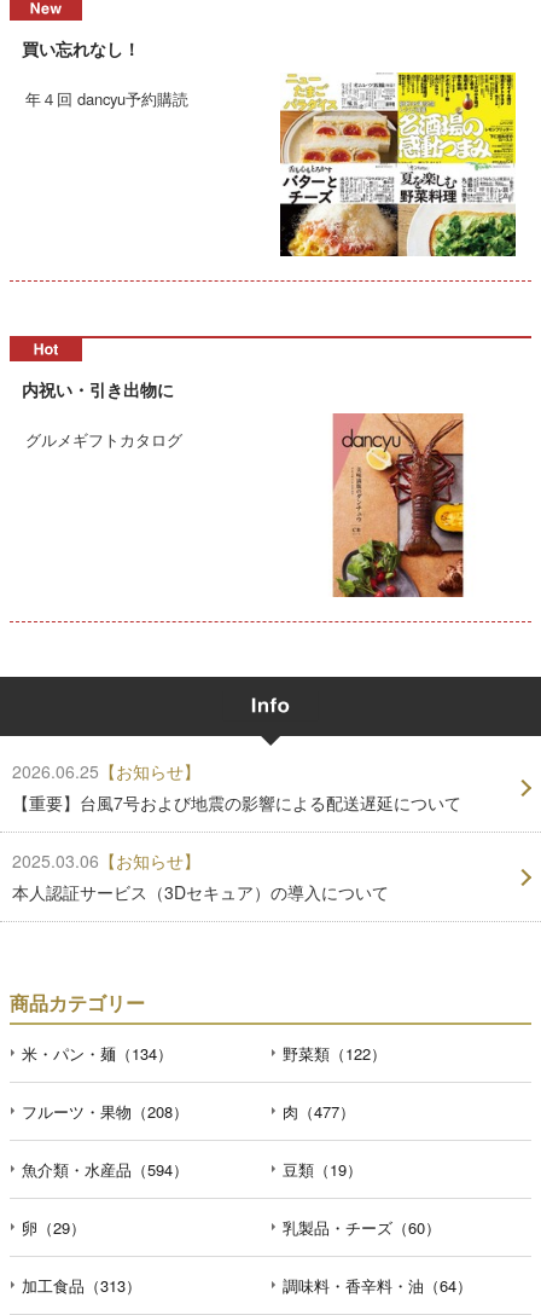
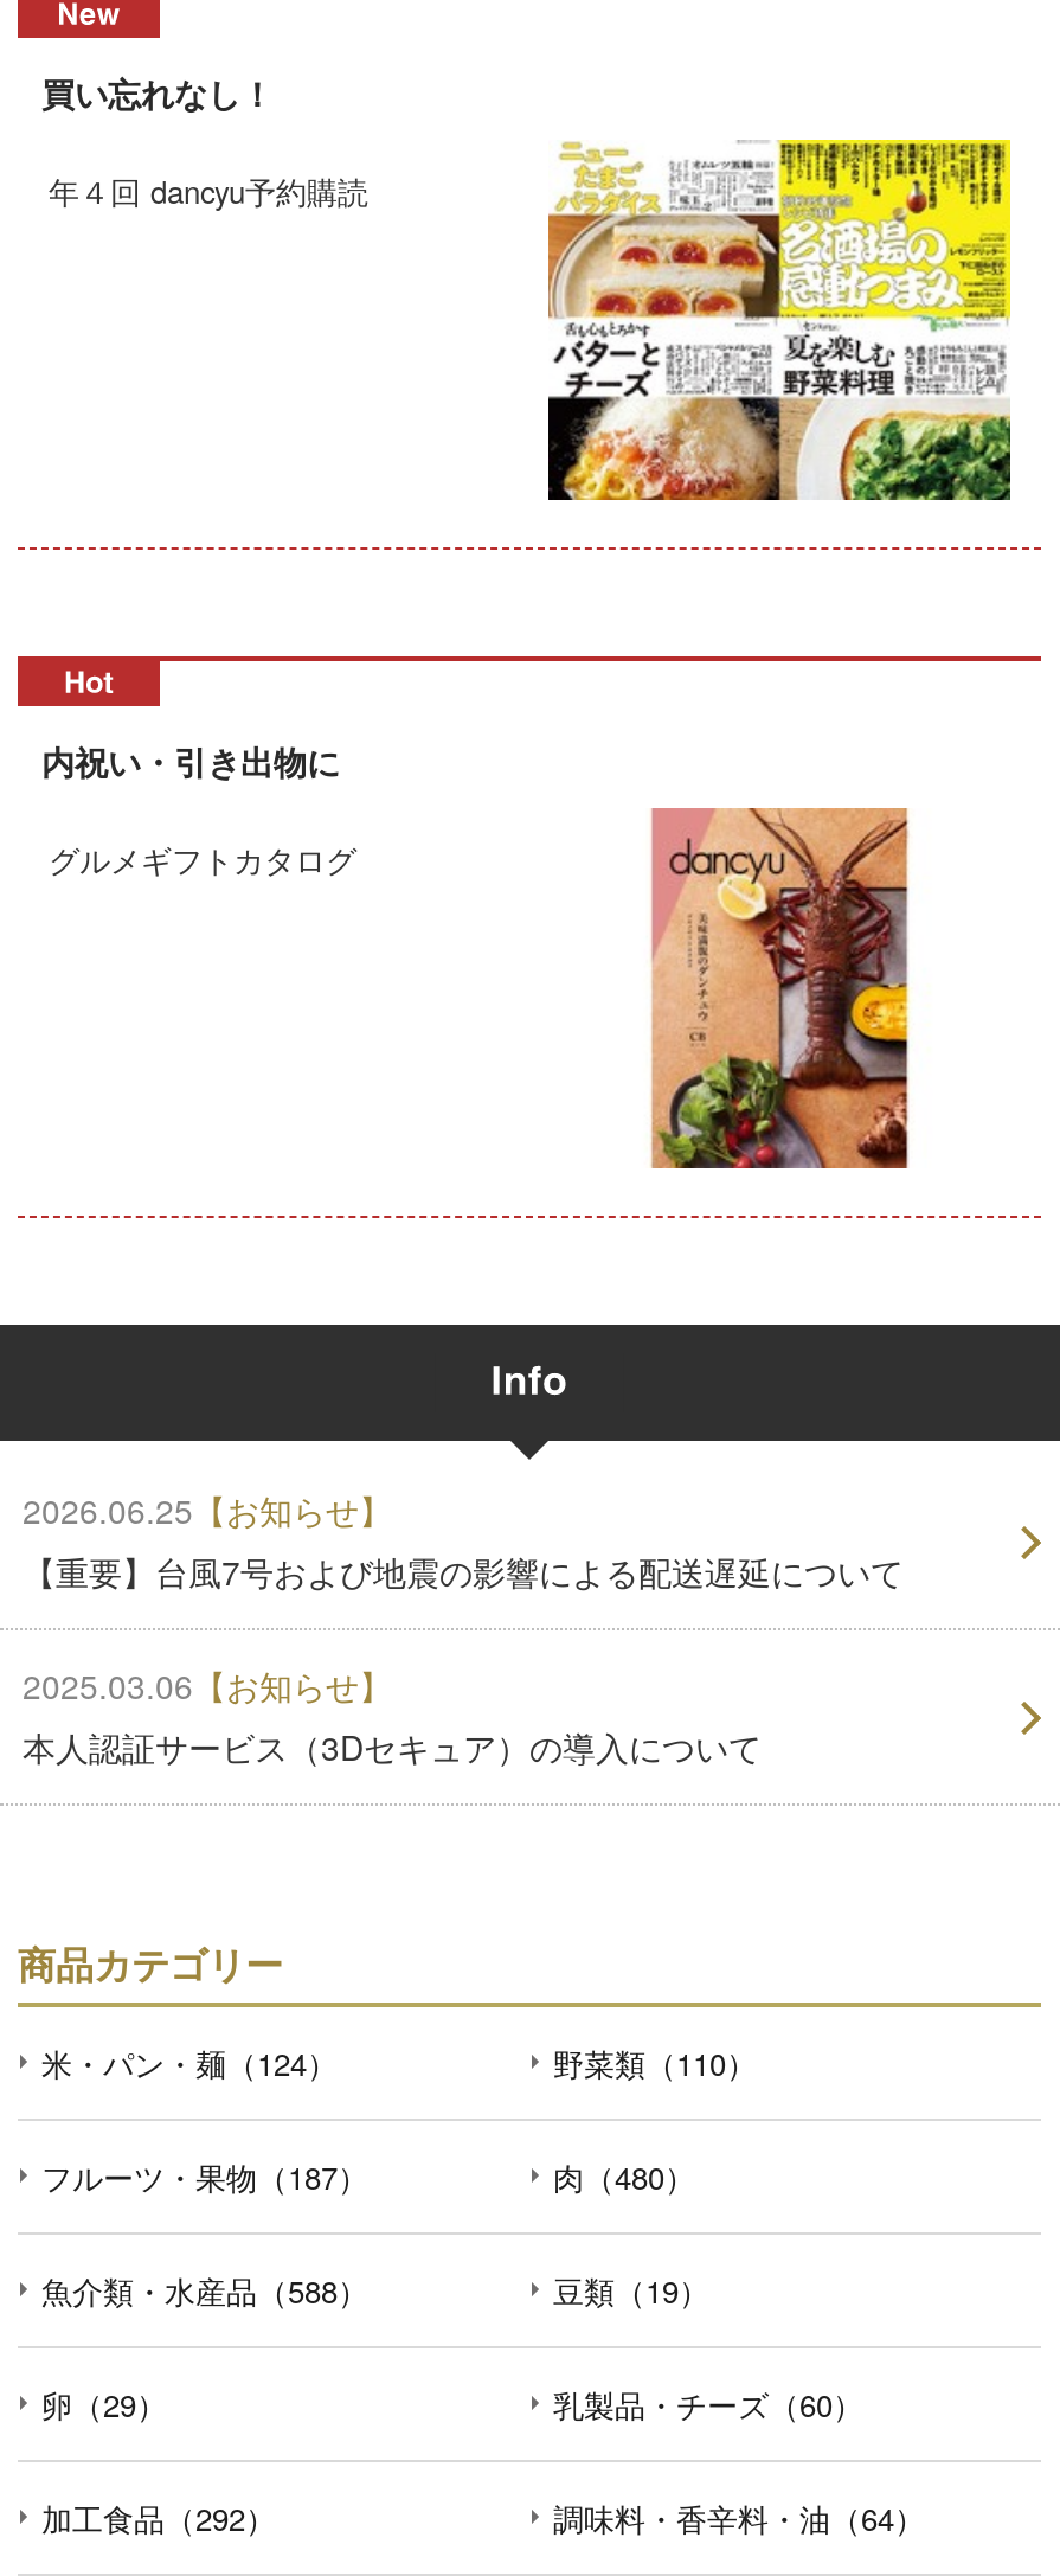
[22,1042,173,1065] 米・パン・麺（134） -> [41,2040,338,2085] 米・パン・麺（124）
[283,1042,386,1065] 野菜類（122） -> [553,2040,757,2085] 野菜類（110）
[22,1100,188,1123] フルーツ・果物（208） -> [41,2154,368,2199] フルーツ・果物（187）
[283,1100,355,1123] 肉（477） -> [553,2154,695,2199] 肉（480）
[22,1158,188,1181] 魚介類・水産品（594） -> [41,2268,368,2313] 魚介類・水産品（588）
[22,1274,141,1297] 加工食品（313） -> [41,2495,276,2540] 加工食品（292）

